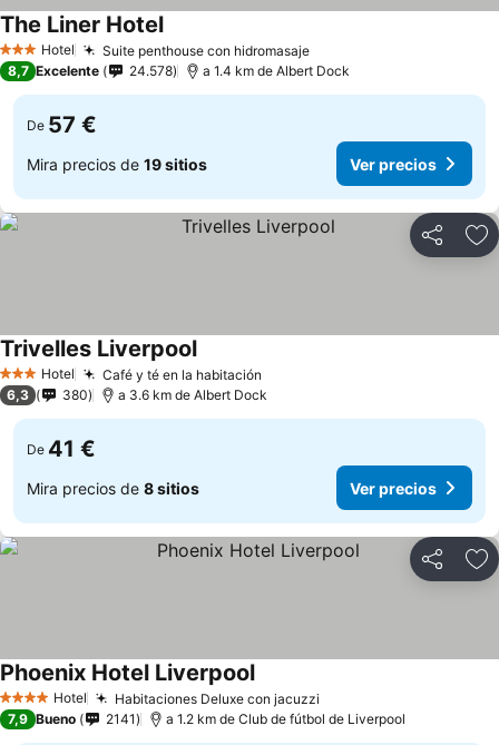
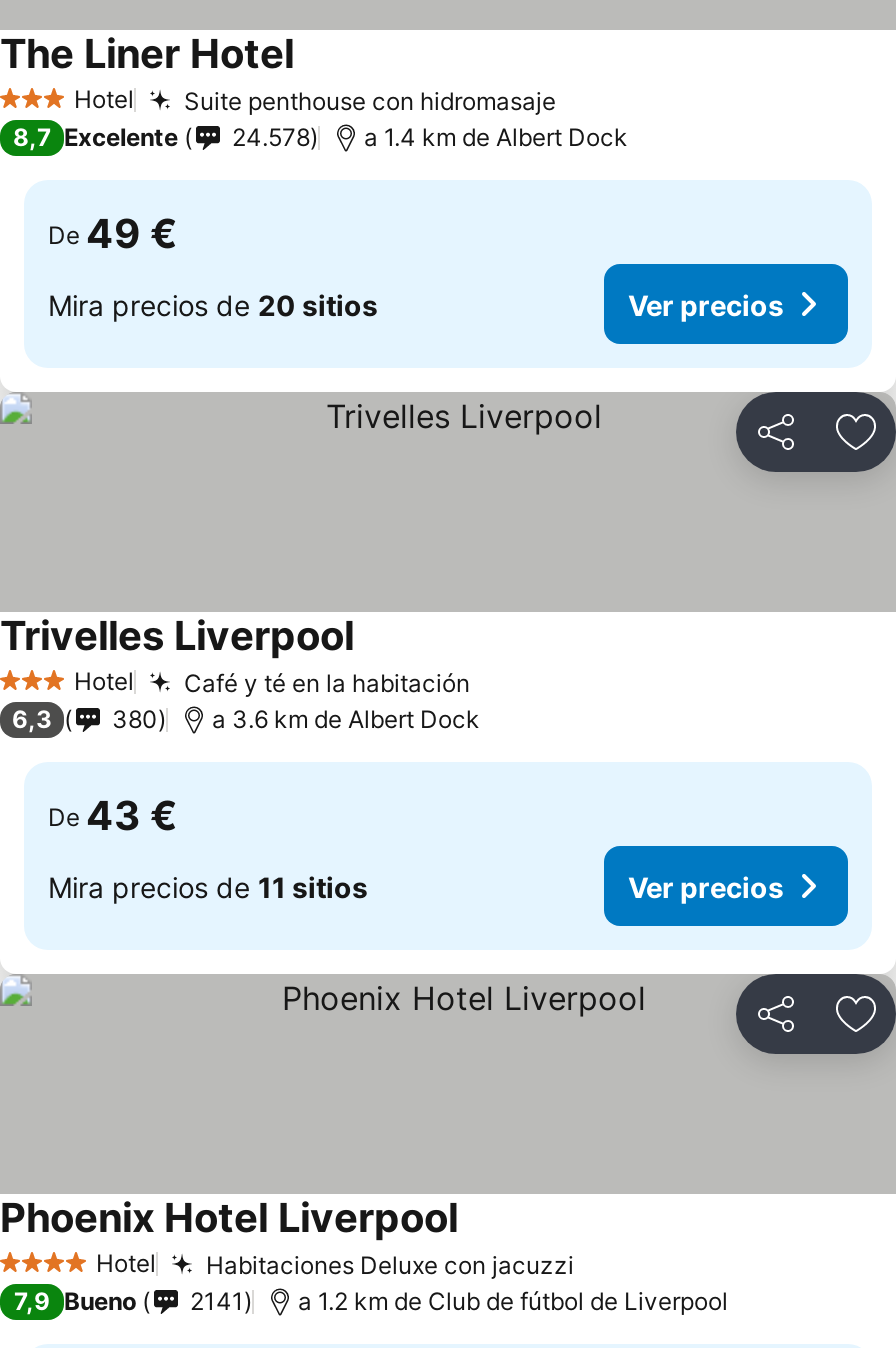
[27,111,97,138] De 57 € -> [48,210,178,258] De 49 €
[27,154,207,173] Mira precios de 19 sitios -> [48,287,378,321] Mira precios de 20 sitios
[27,435,96,462] De 41 € -> [48,792,178,840] De 43 €
[27,478,199,497] Mira precios de 8 sitios -> [48,869,368,903] Mira precios de 11 sitios

